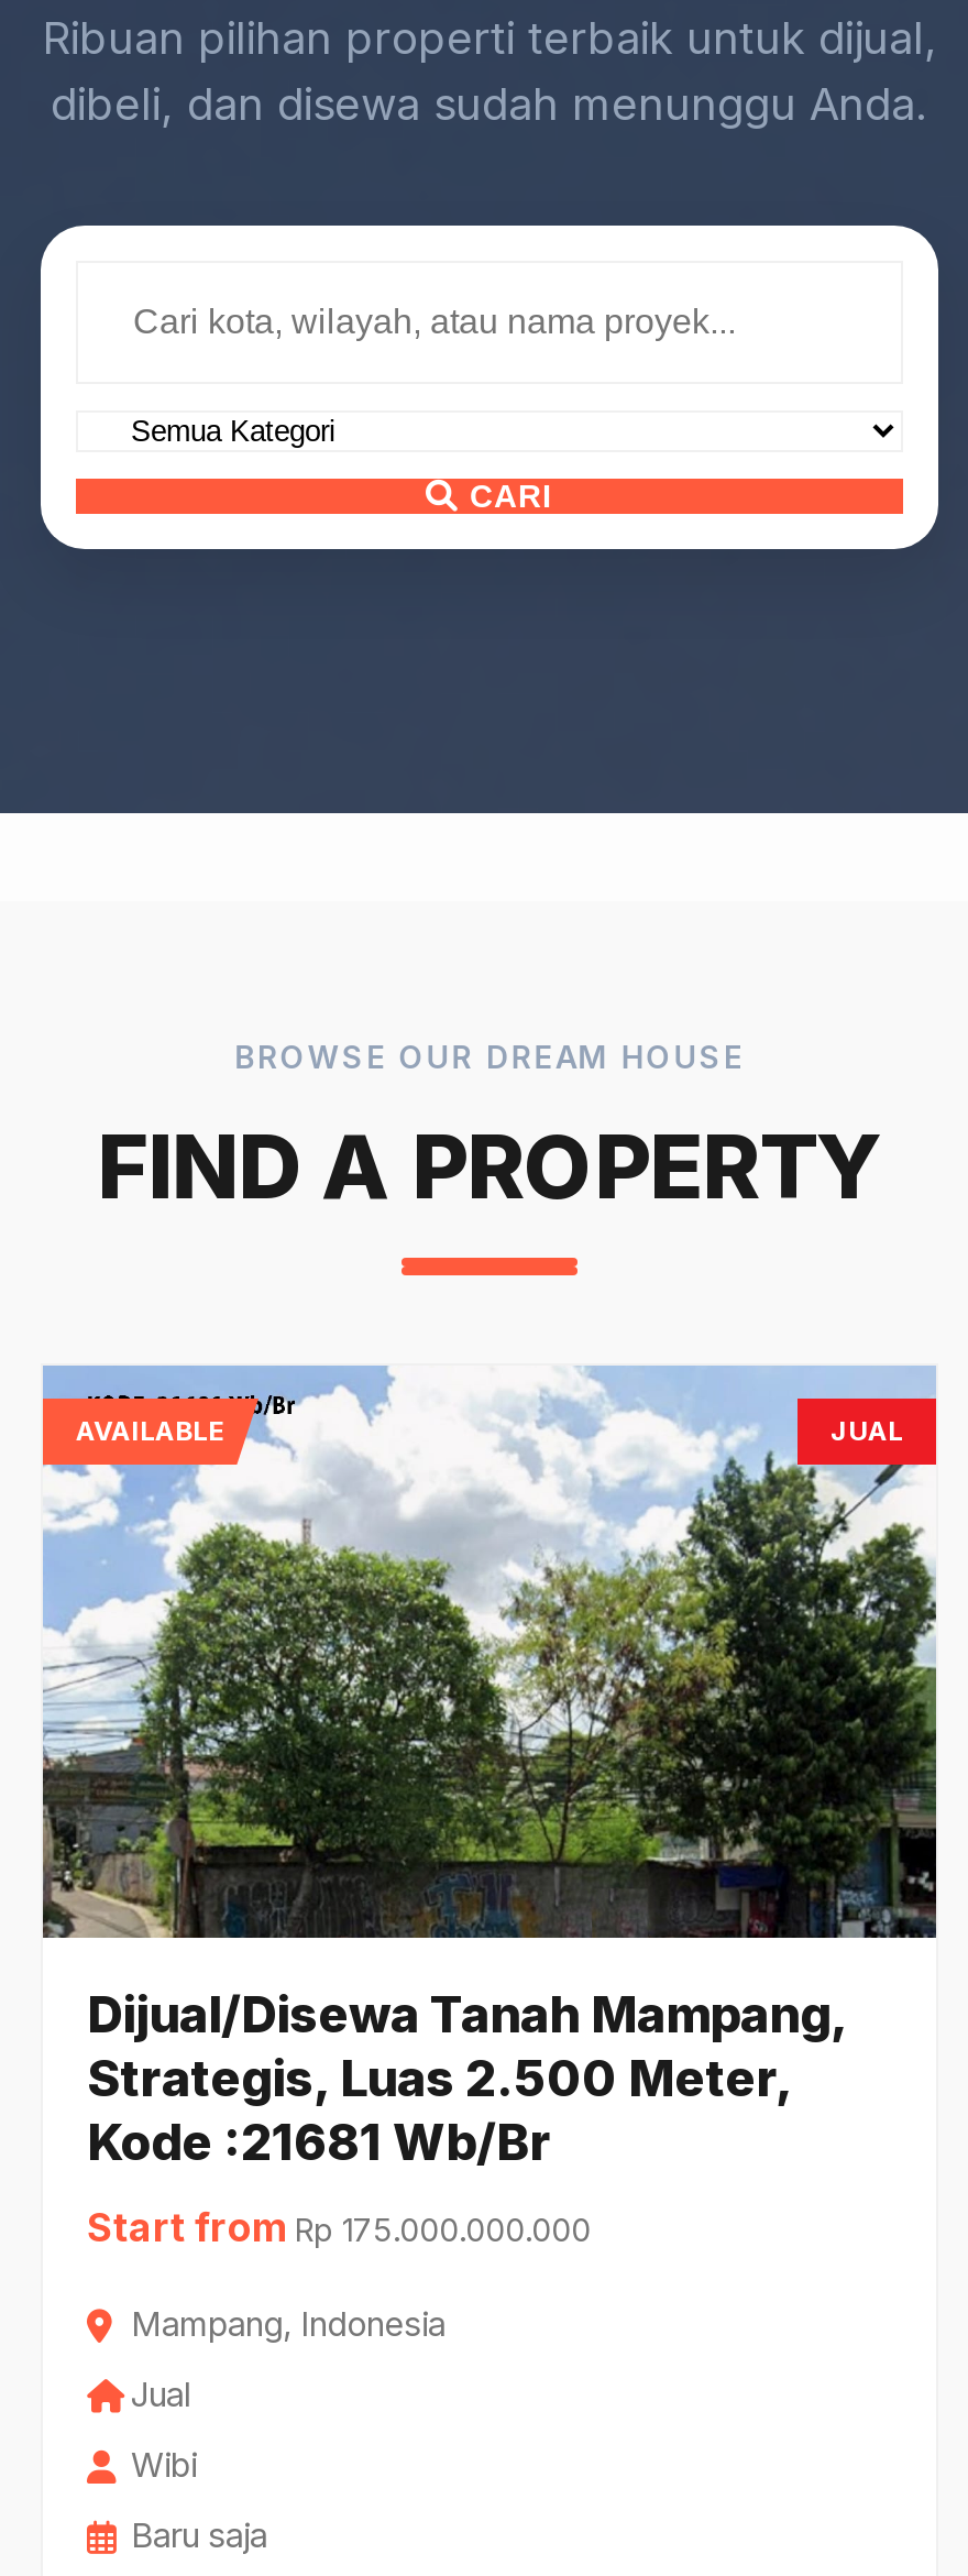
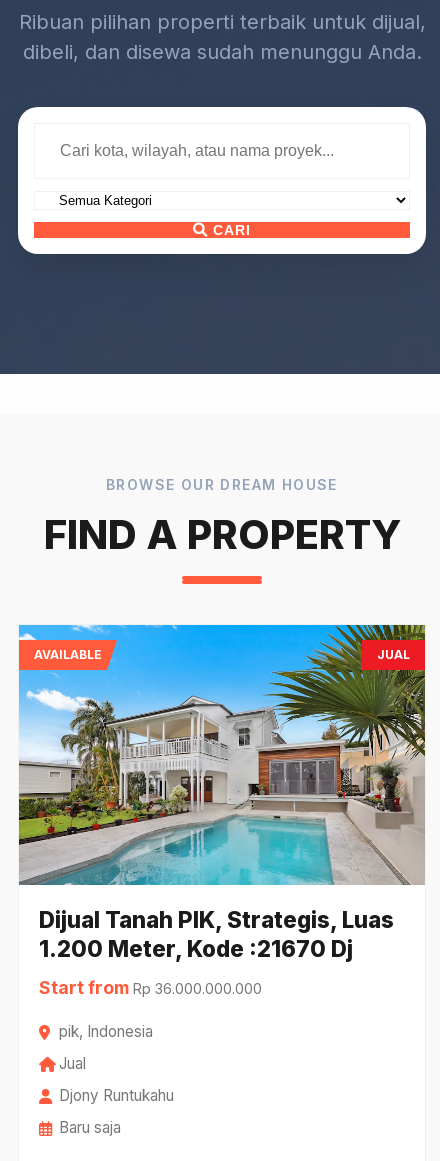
[43,1366,936,2171] [image] | Dijual/Disewa Tanah Mampang, | Strategis, Luas 2.500 Meter, | Kode :21681 Wb/Br -> [19,624,426,962] [image] | Dijual Tanah PIK, Strategis, Luas | 1.200 Meter, Kode :21670 Dj
[87,2204,591,2250] Start from Rp 175.000.000.000 -> [39,977,262,998] Start from Rp 36.000.000.000
[131,2303,446,2345] Mampang, Indonesia -> [59,1022,153,1041] pik, Indonesia
[131,2444,197,2486] Wibi -> [59,1086,174,1105] Djony Runtukahu

